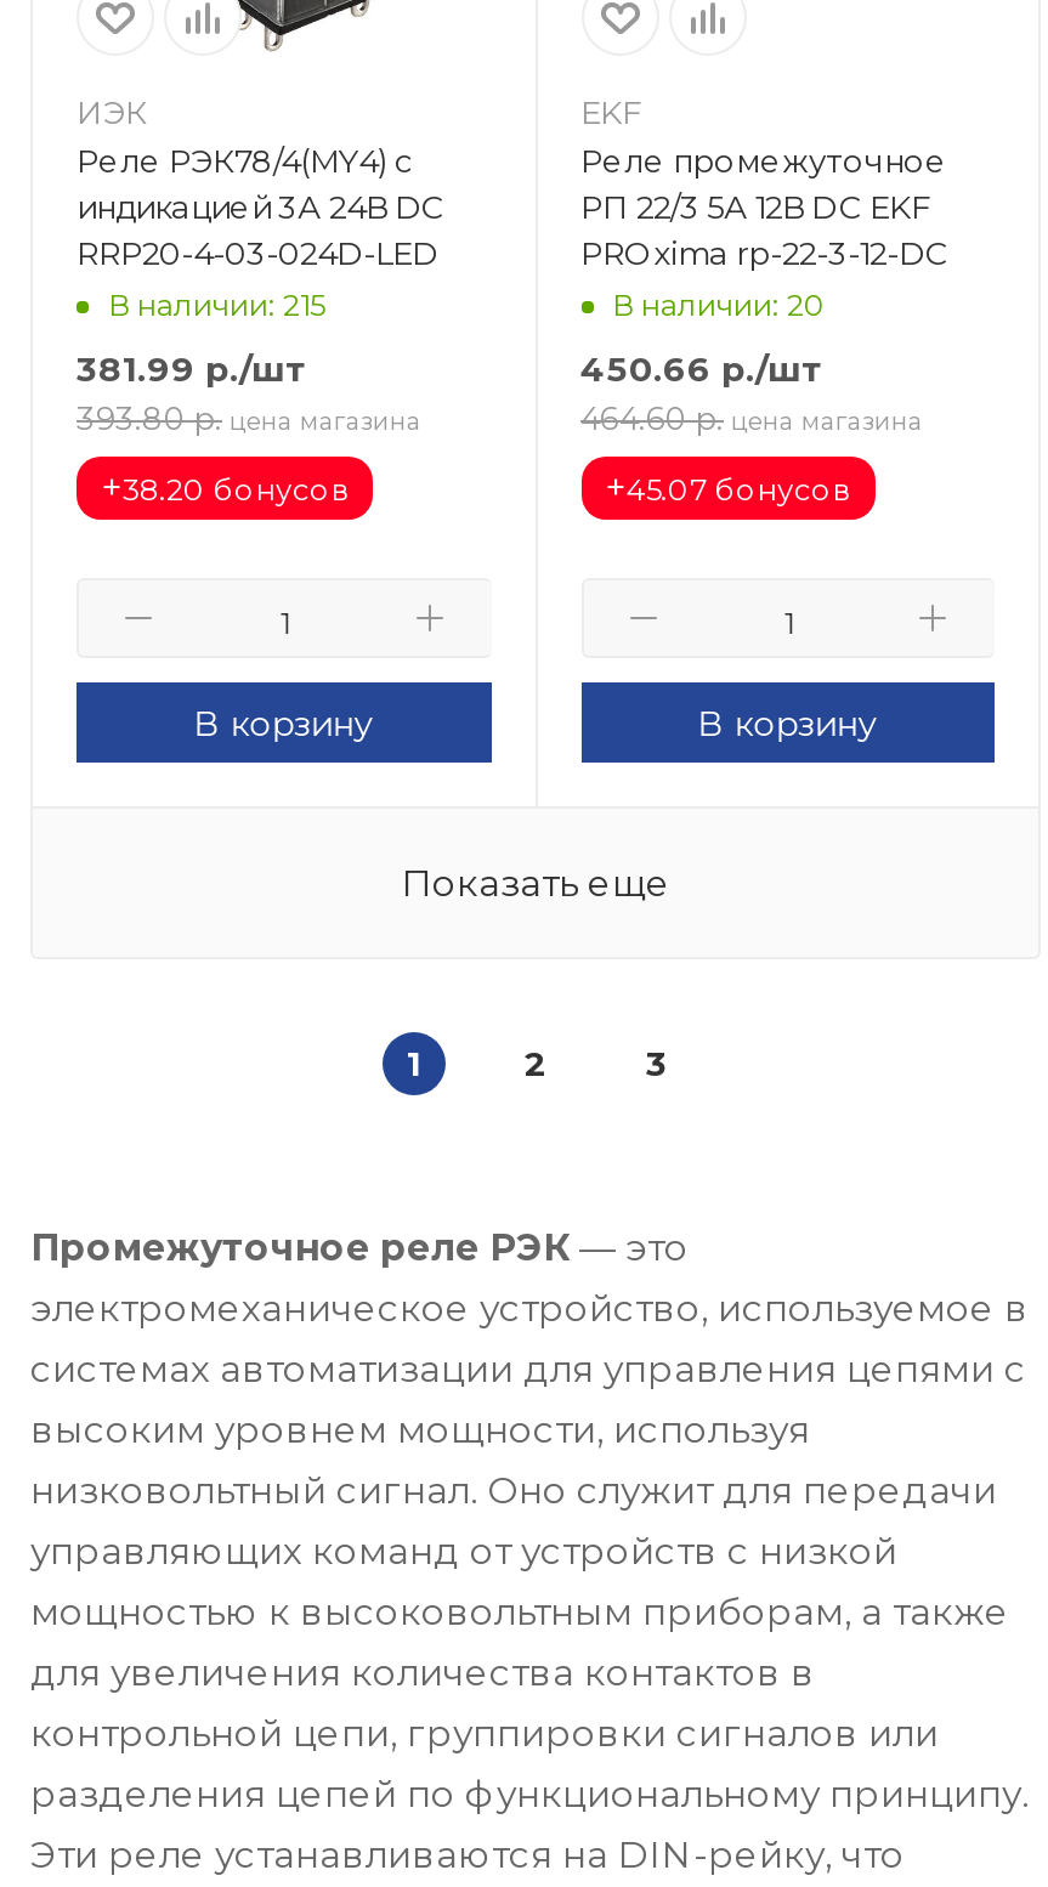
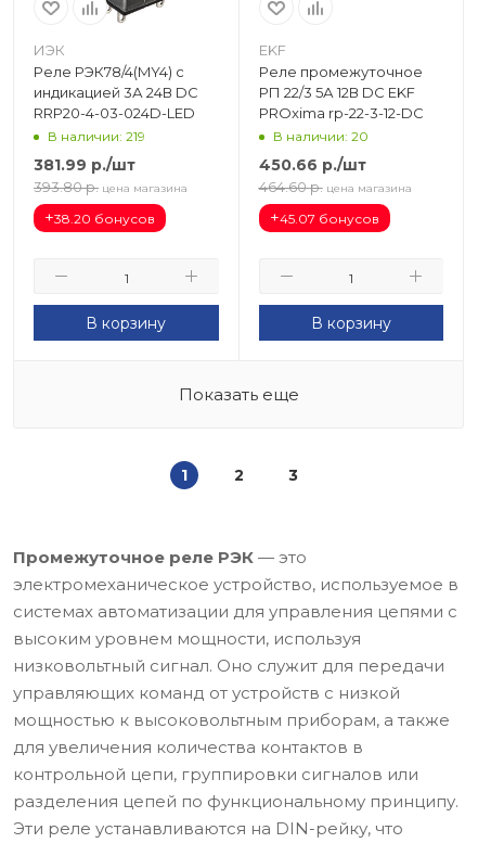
[108,287,324,323] В наличии: 215 -> [48,128,145,144] В наличии: 219

